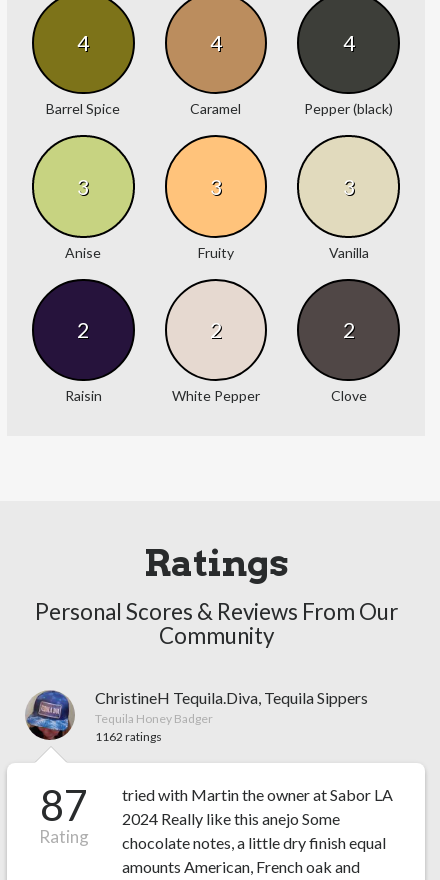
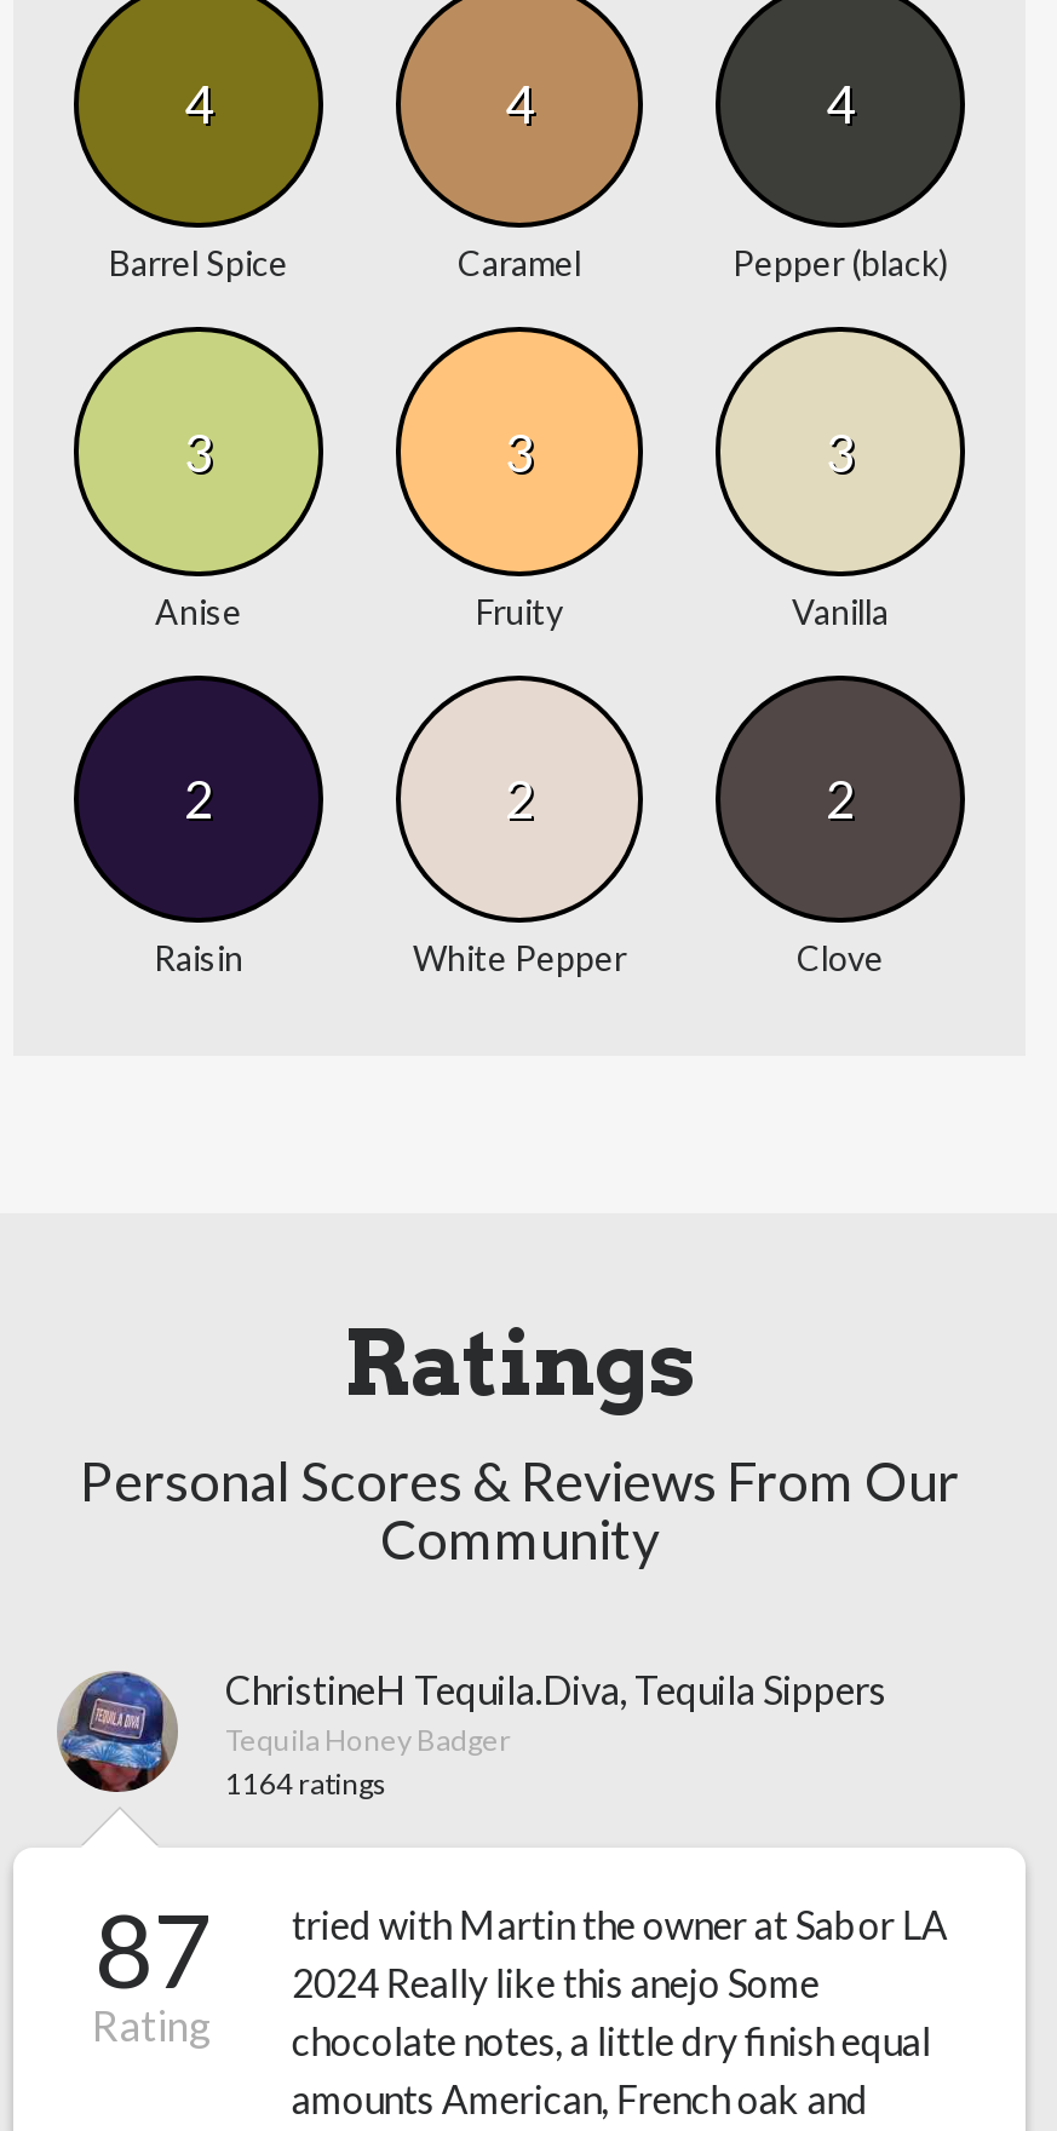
[94,729,161,744] 1162 ratings -> [225,1765,387,1802] 1164 ratings

